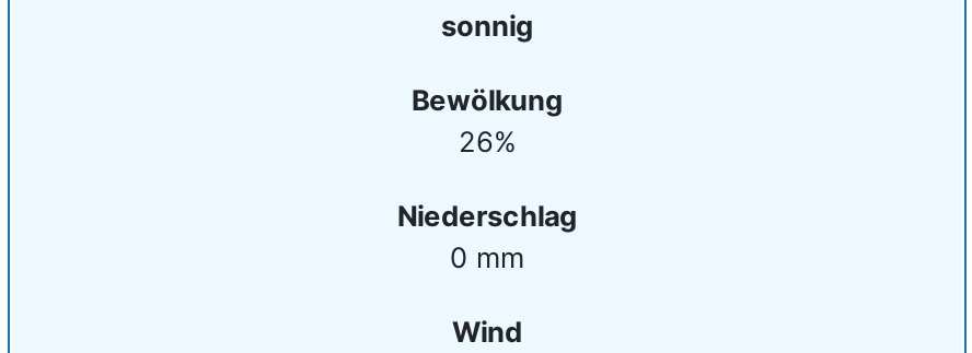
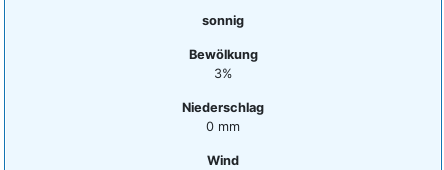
[459,126,516,158] 26% -> [214,66,232,81] 3%

